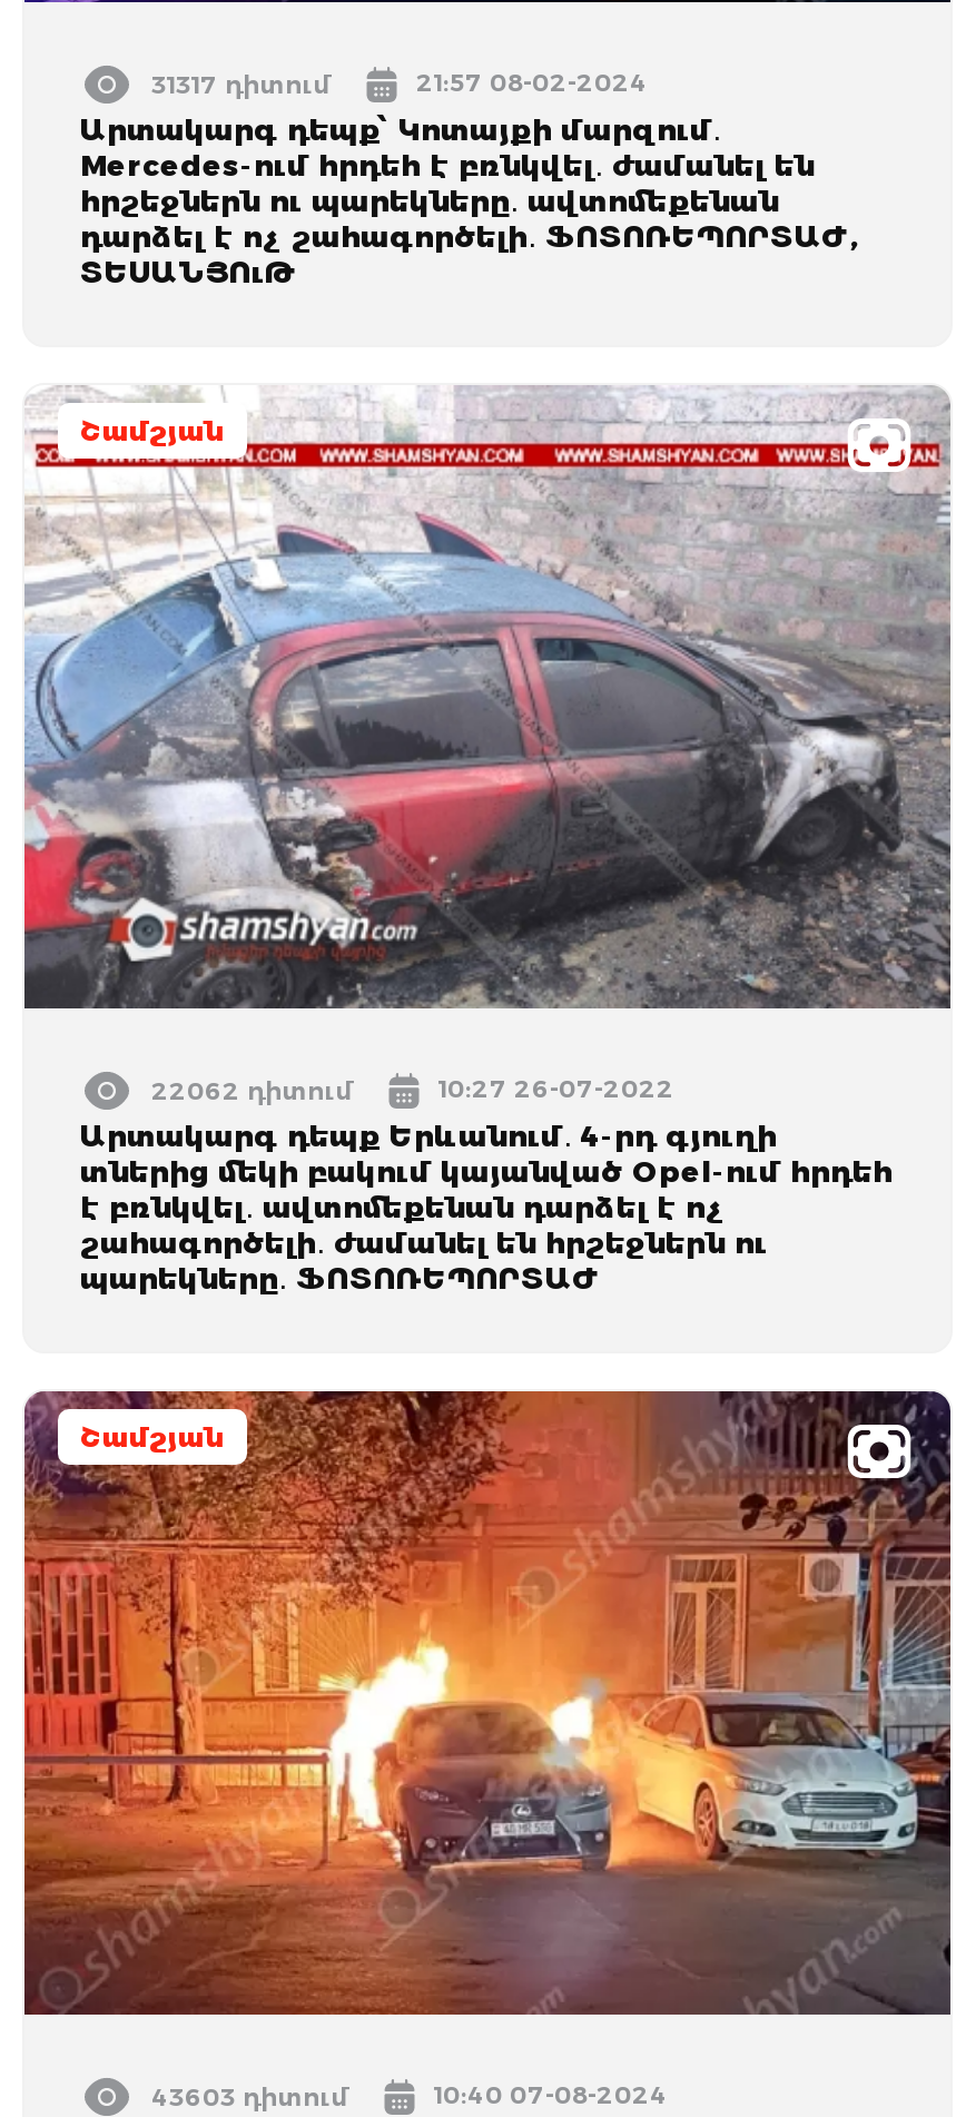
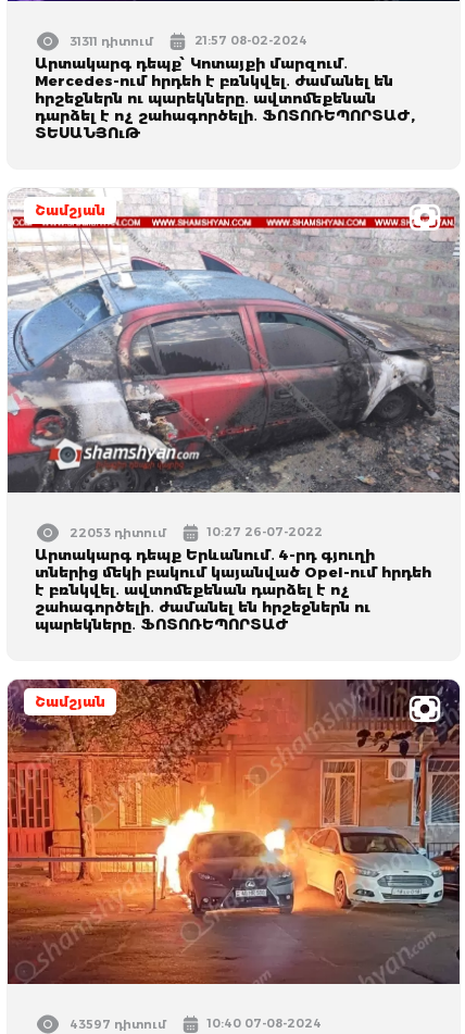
[151,68,332,100] 31317 դիտում -> [70,33,153,49] 31311 դիտում
[151,1075,354,1106] 22062 դիտում -> [70,525,166,540] 22053 դիտում
[151,2081,349,2112] 43603 դիտում -> [70,1016,166,1031] 43597 դիտում

